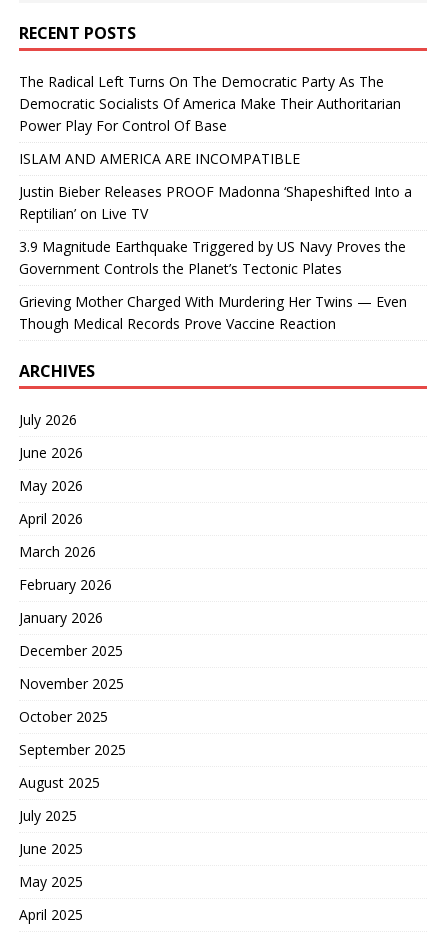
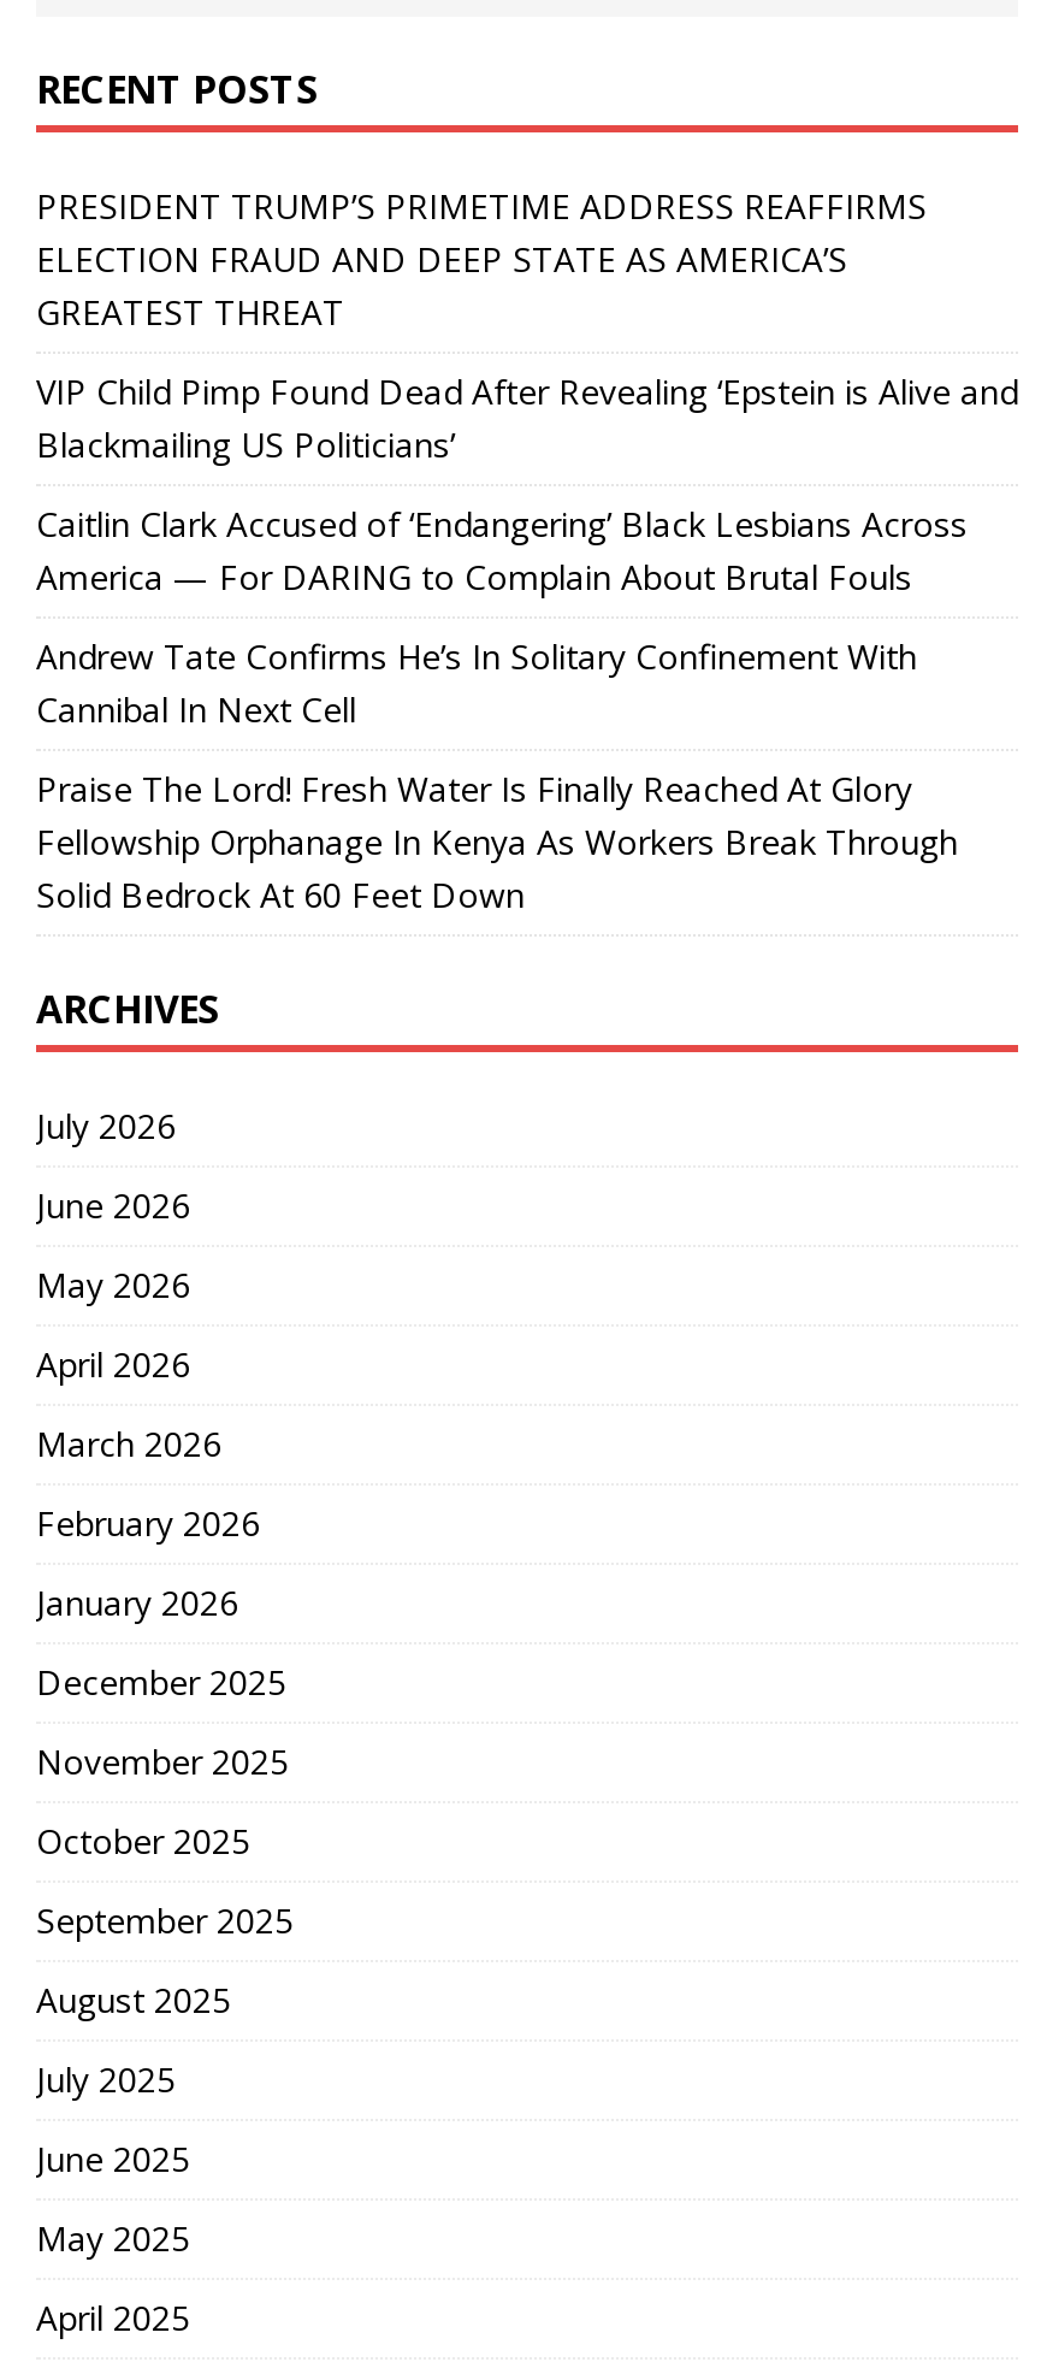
[19,72,401,135] The Radical Left Turns On The Democratic Party As The | Democratic Socialists Of America Make Their Authoritarian | Power Play For Control Of Base -> [36,183,927,334] PRESIDENT TRUMP’S PRIMETIME ADDRESS REAFFIRMS | ELECTION FRAUD AND DEEP STATE AS AMERICA’S | GREATEST THREAT
[19,149,300,168] ISLAM AND AMERICA ARE INCOMPATIBLE -> [36,368,1018,467] VIP Child Pimp Found Dead After Revealing ‘Epstein is Alive and | Blackmailing US Politicians’
[19,182,412,223] Justin Bieber Releases PROOF Madonna ‘Shapeshifted Into a | Reptilian’ on Live TV -> [36,500,968,599] Caitlin Clark Accused of ‘Endangering’ Black Lesbians Across | America — For DARING to Complain About Brutal Fouls
[19,237,406,278] 3.9 Magnitude Earthquake Triggered by US Navy Proves the | Government Controls the Planet’s Tectonic Plates -> [36,633,917,731] Andrew Tate Confirms He’s In Solitary Confinement With | Cannibal In Next Cell
[19,292,407,333] Grieving Mother Charged With Murdering Her Twins — Even | Though Medical Records Prove Vaccine Reaction -> [36,765,958,917] Praise The Lord! Fresh Water Is Finally Reached At Glory | Fellowship Orphanage In Kenya As Workers Break Through | Solid Bedrock At 60 Feet Down

